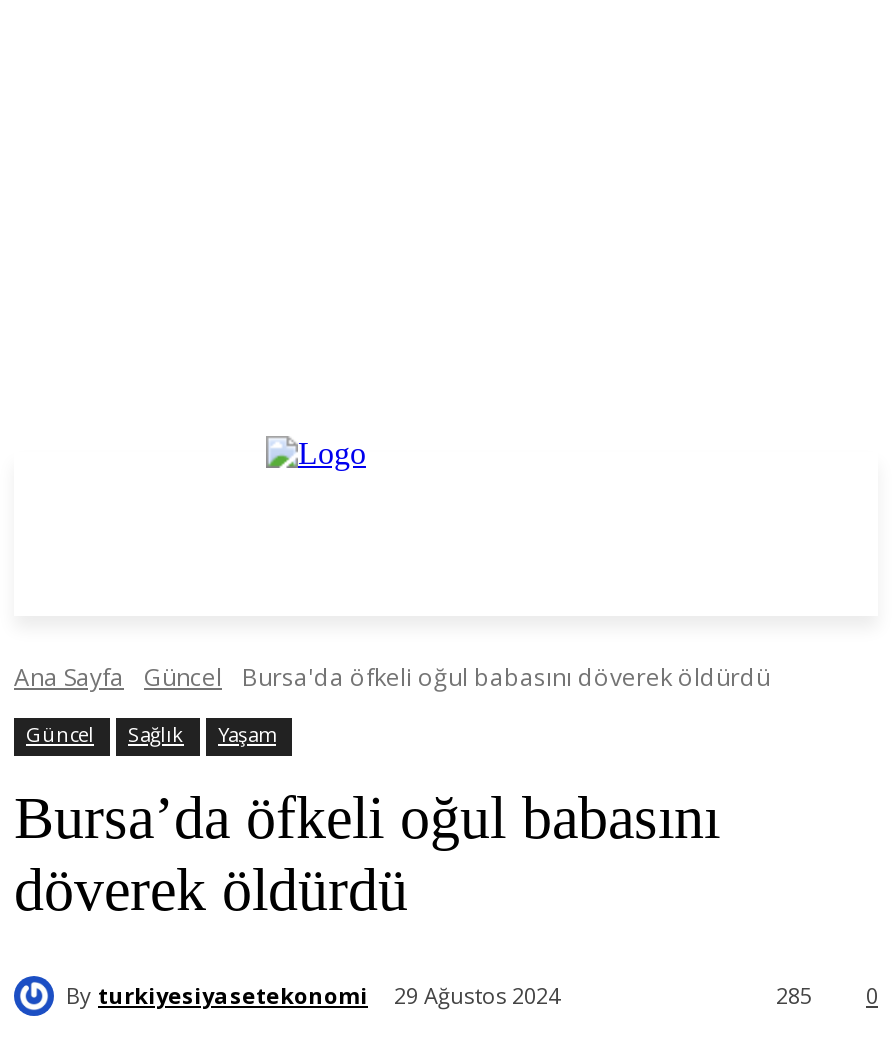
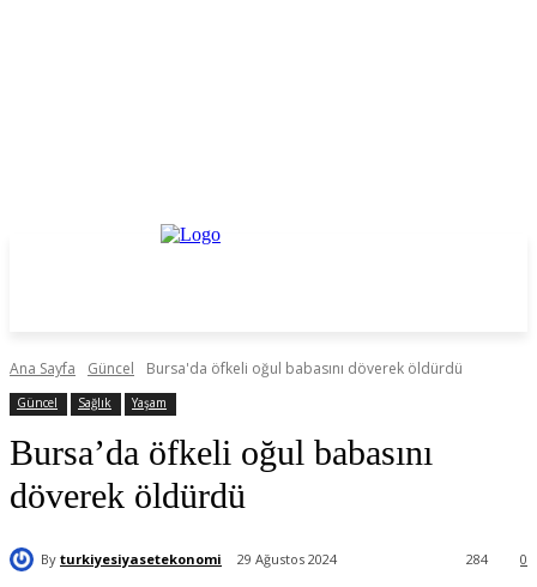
[776,980,878,1010] 285 0 -> [466,550,527,568] 284 0

